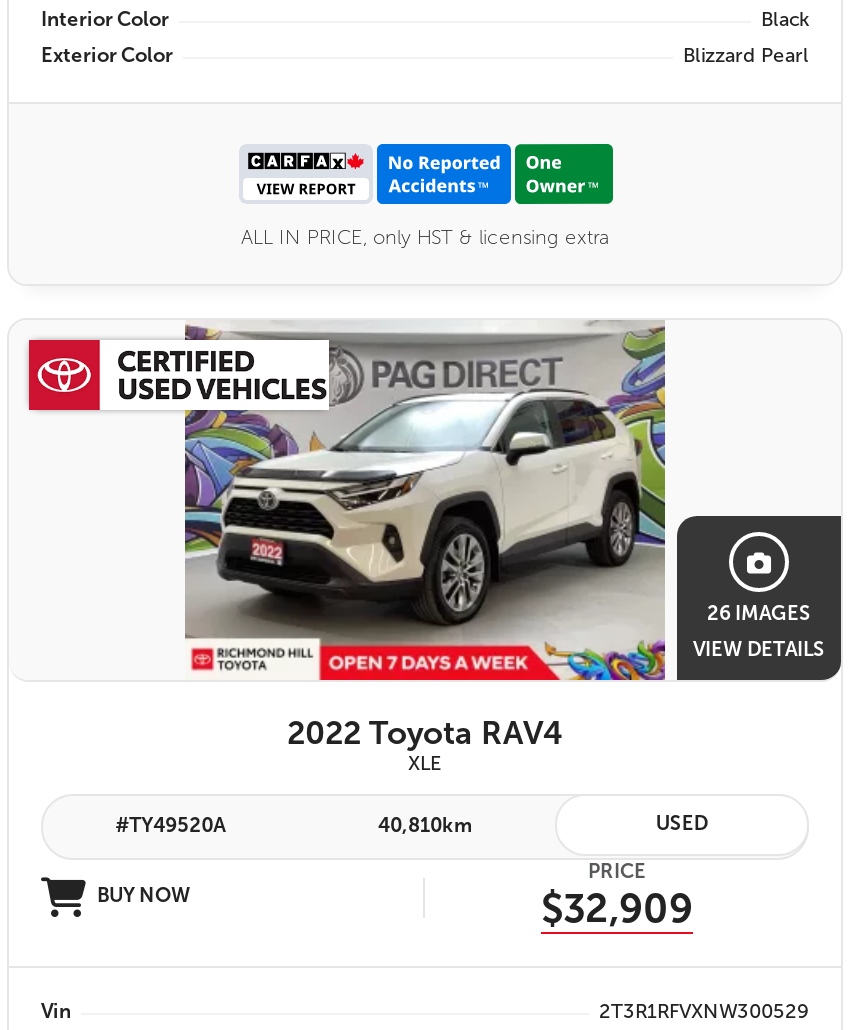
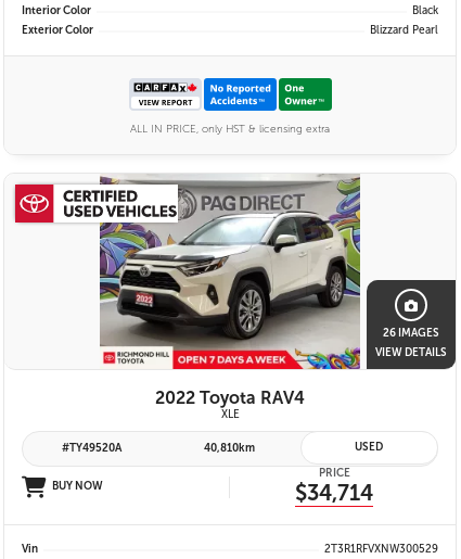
[541,884,693,932] $32,909 -> [295,480,373,506] $34,714

